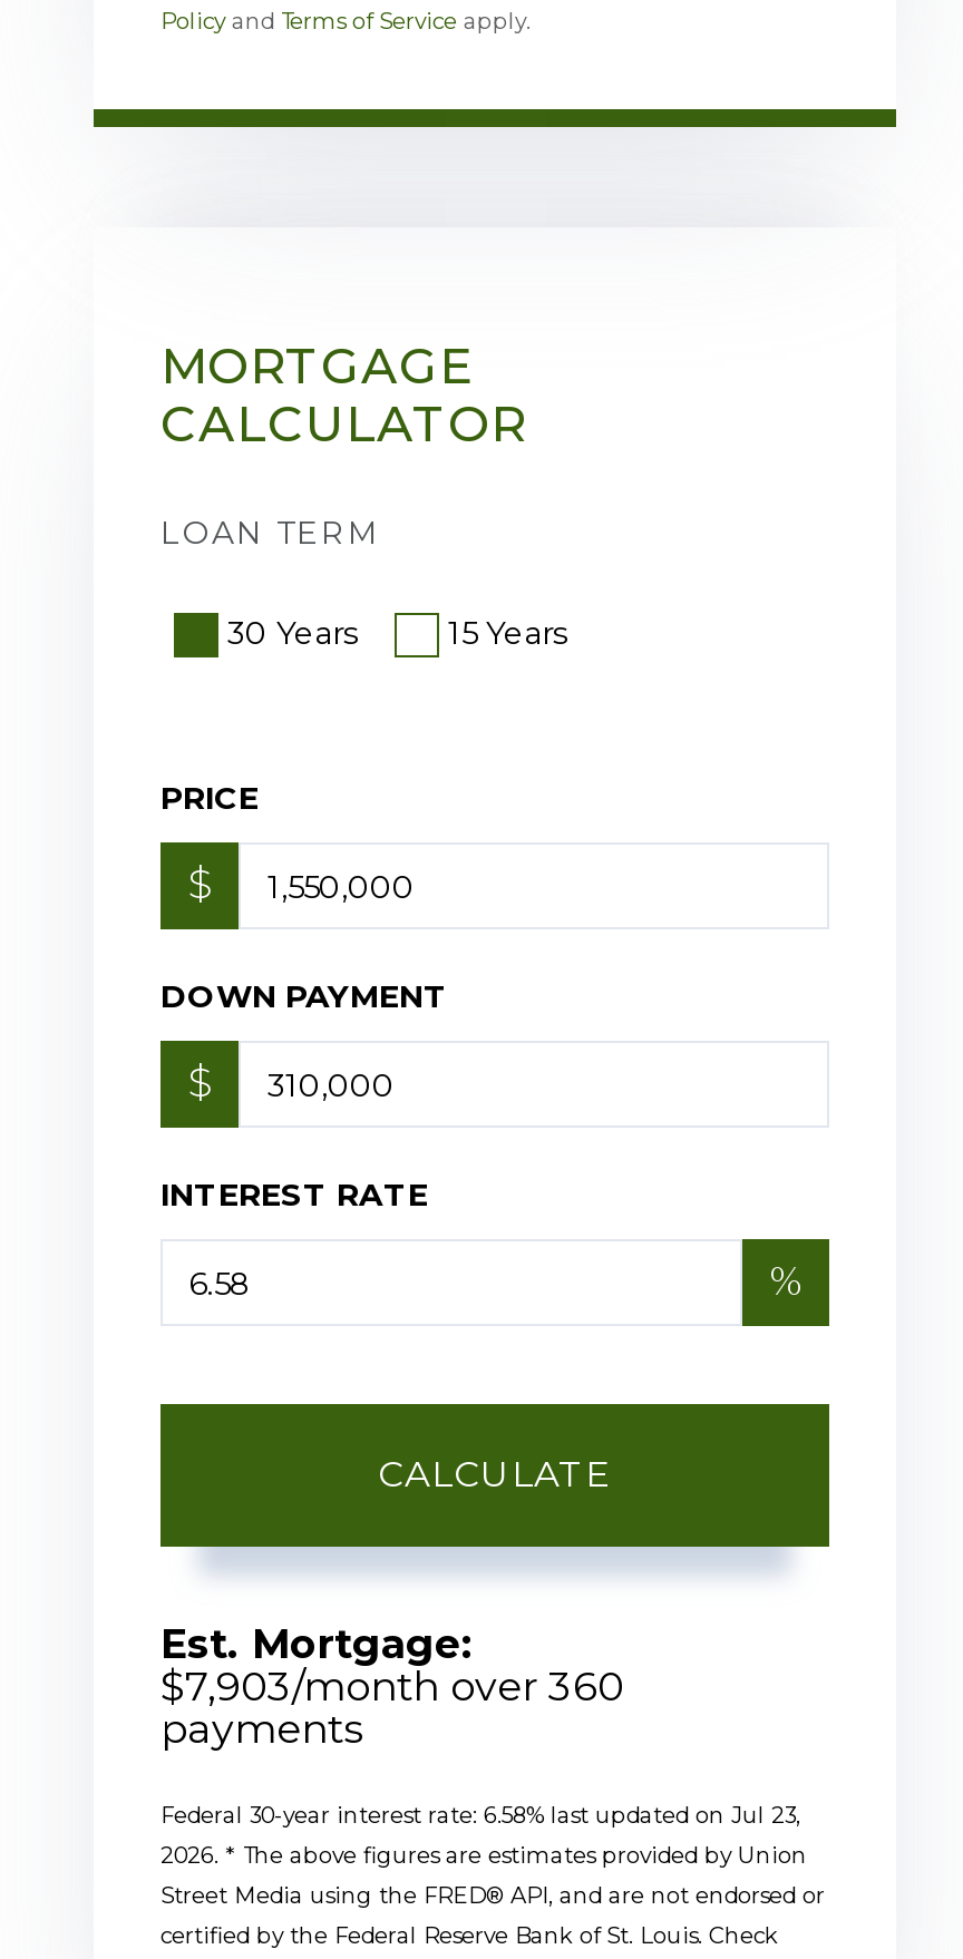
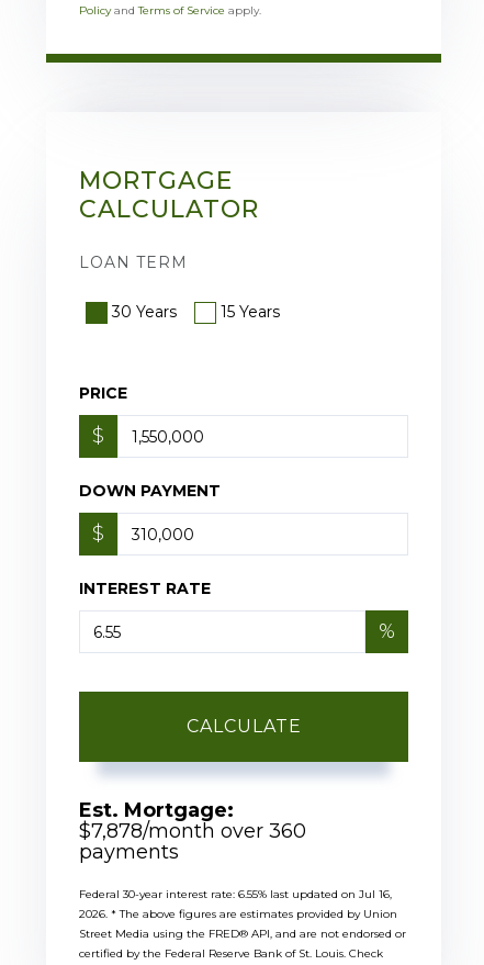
[160,1663,624,1712] $7,903/month over 360 -> [79,819,306,843] $7,878/month over 360
[160,1801,800,1830] Federal 30-year interest rate: 6.58% last updated on Jul 23, -> [79,887,392,902] Federal 30-year interest rate: 6.55% last updated on Jul 16,

